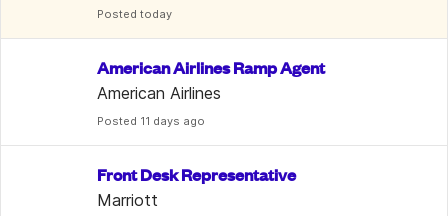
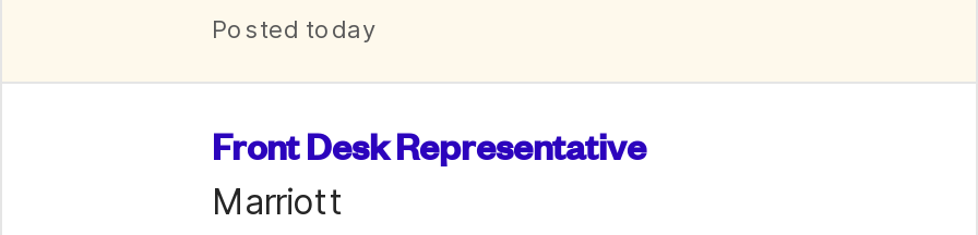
[97,56,325,128] American Airlines Ramp Agent | American Airlines | Posted 11 days ago -> none

